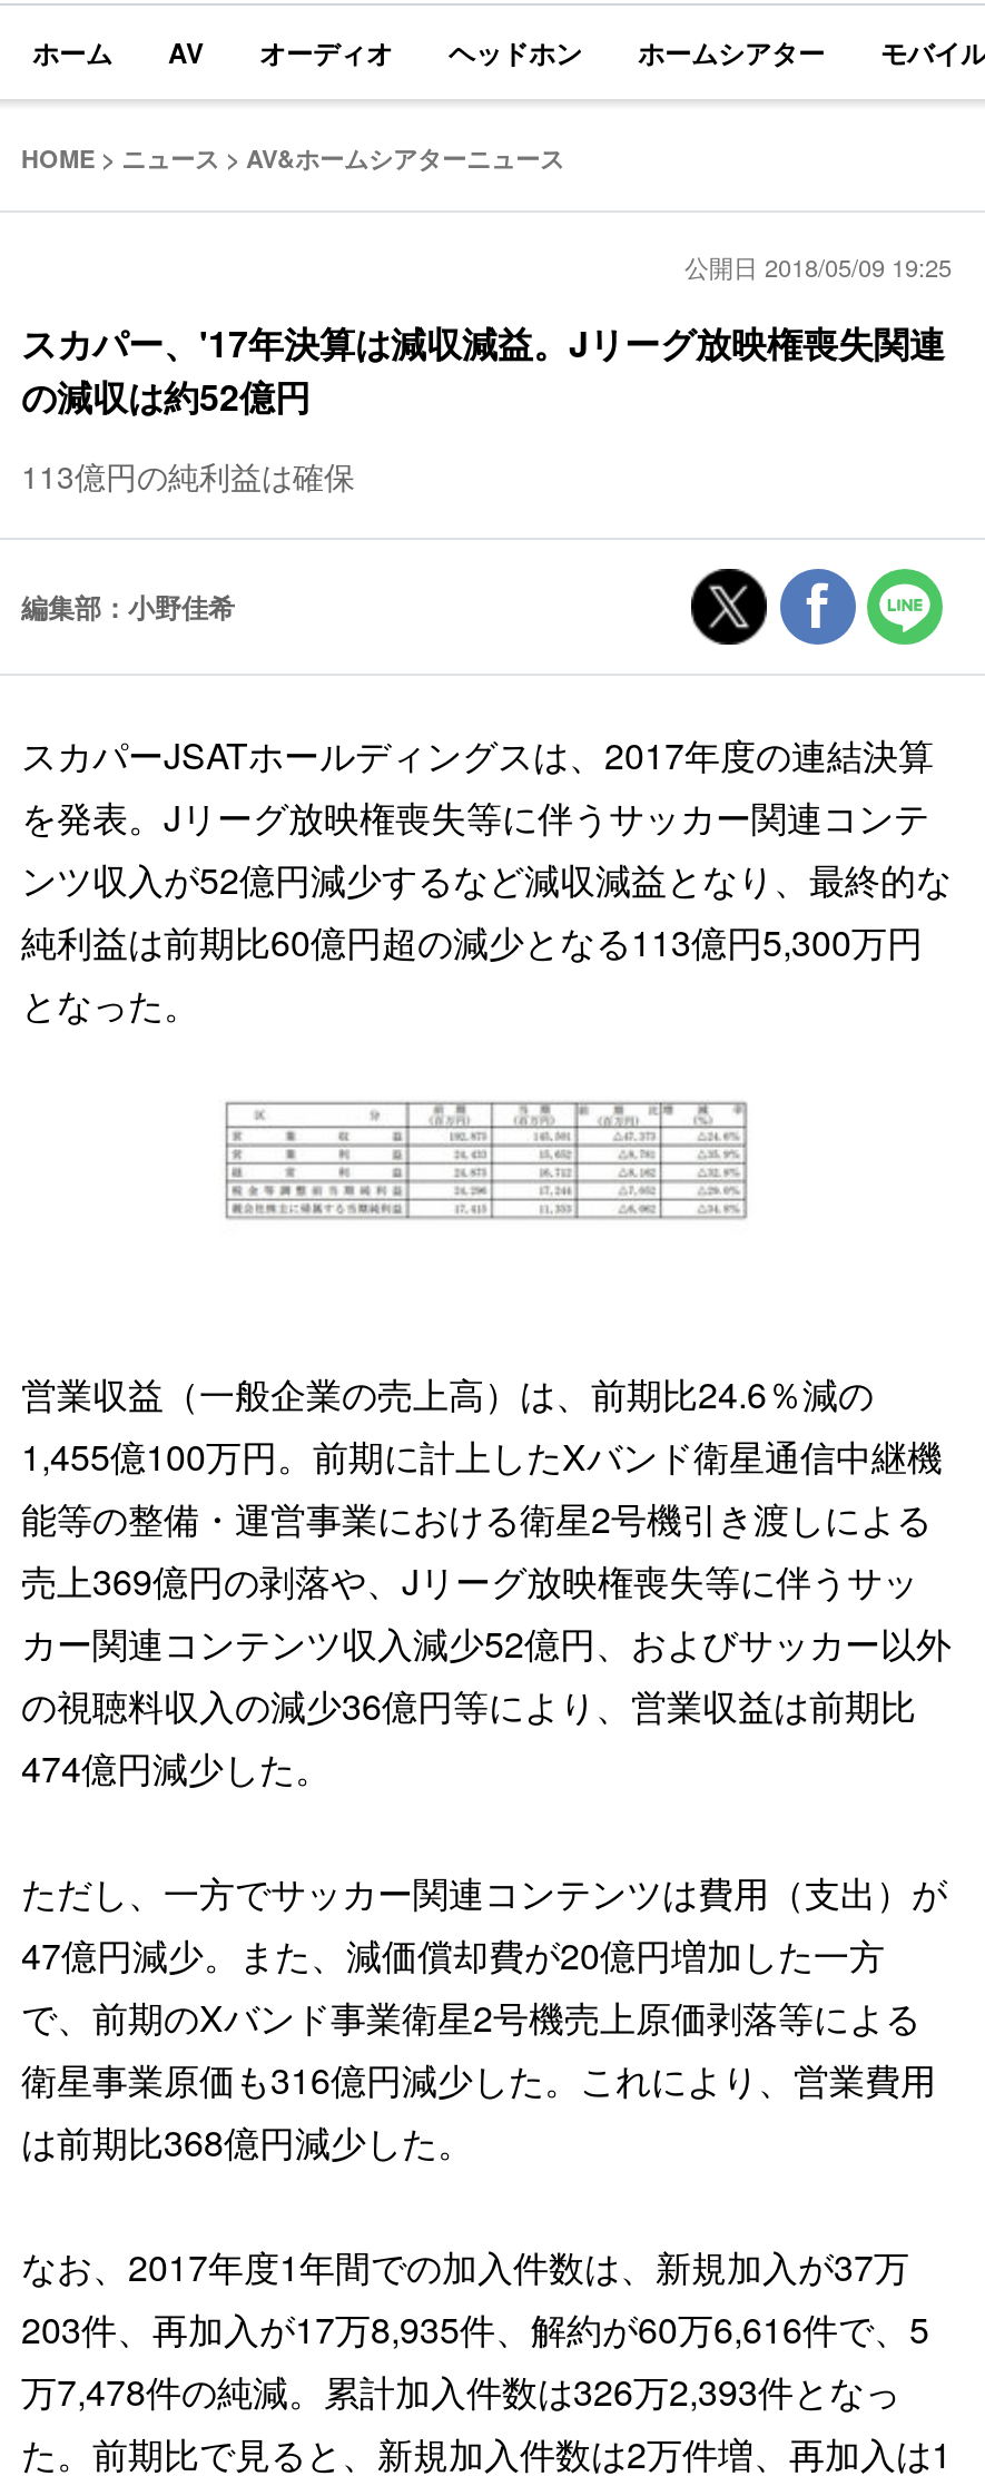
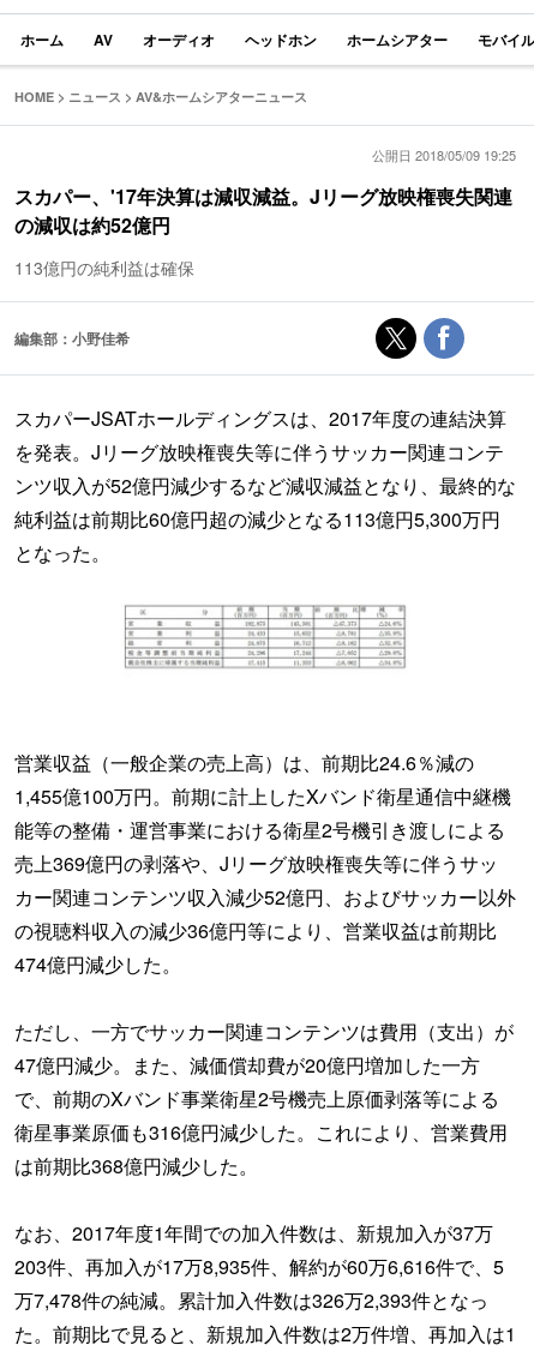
[865,567,945,647] [image] -> none

